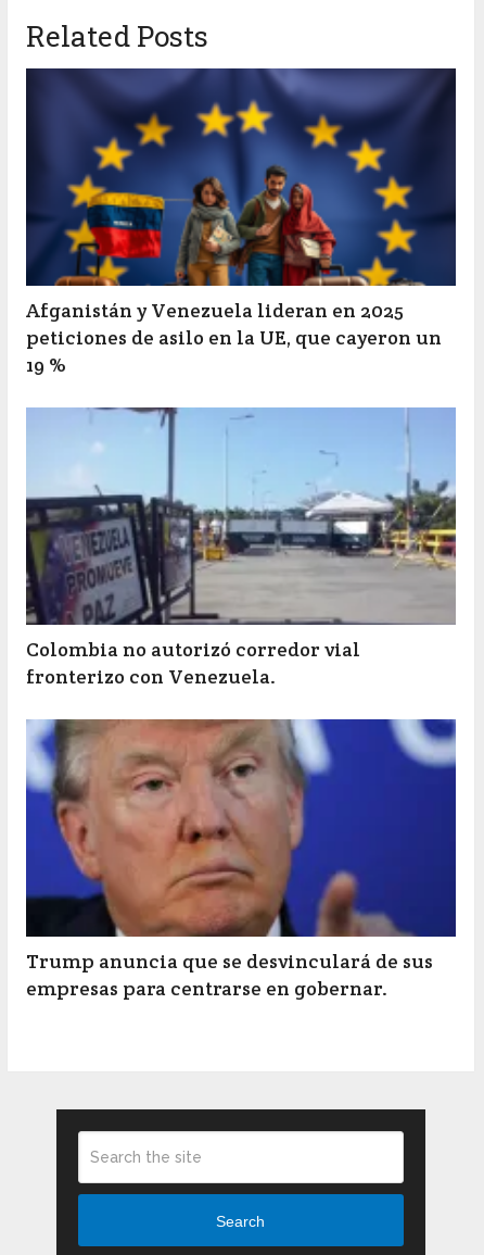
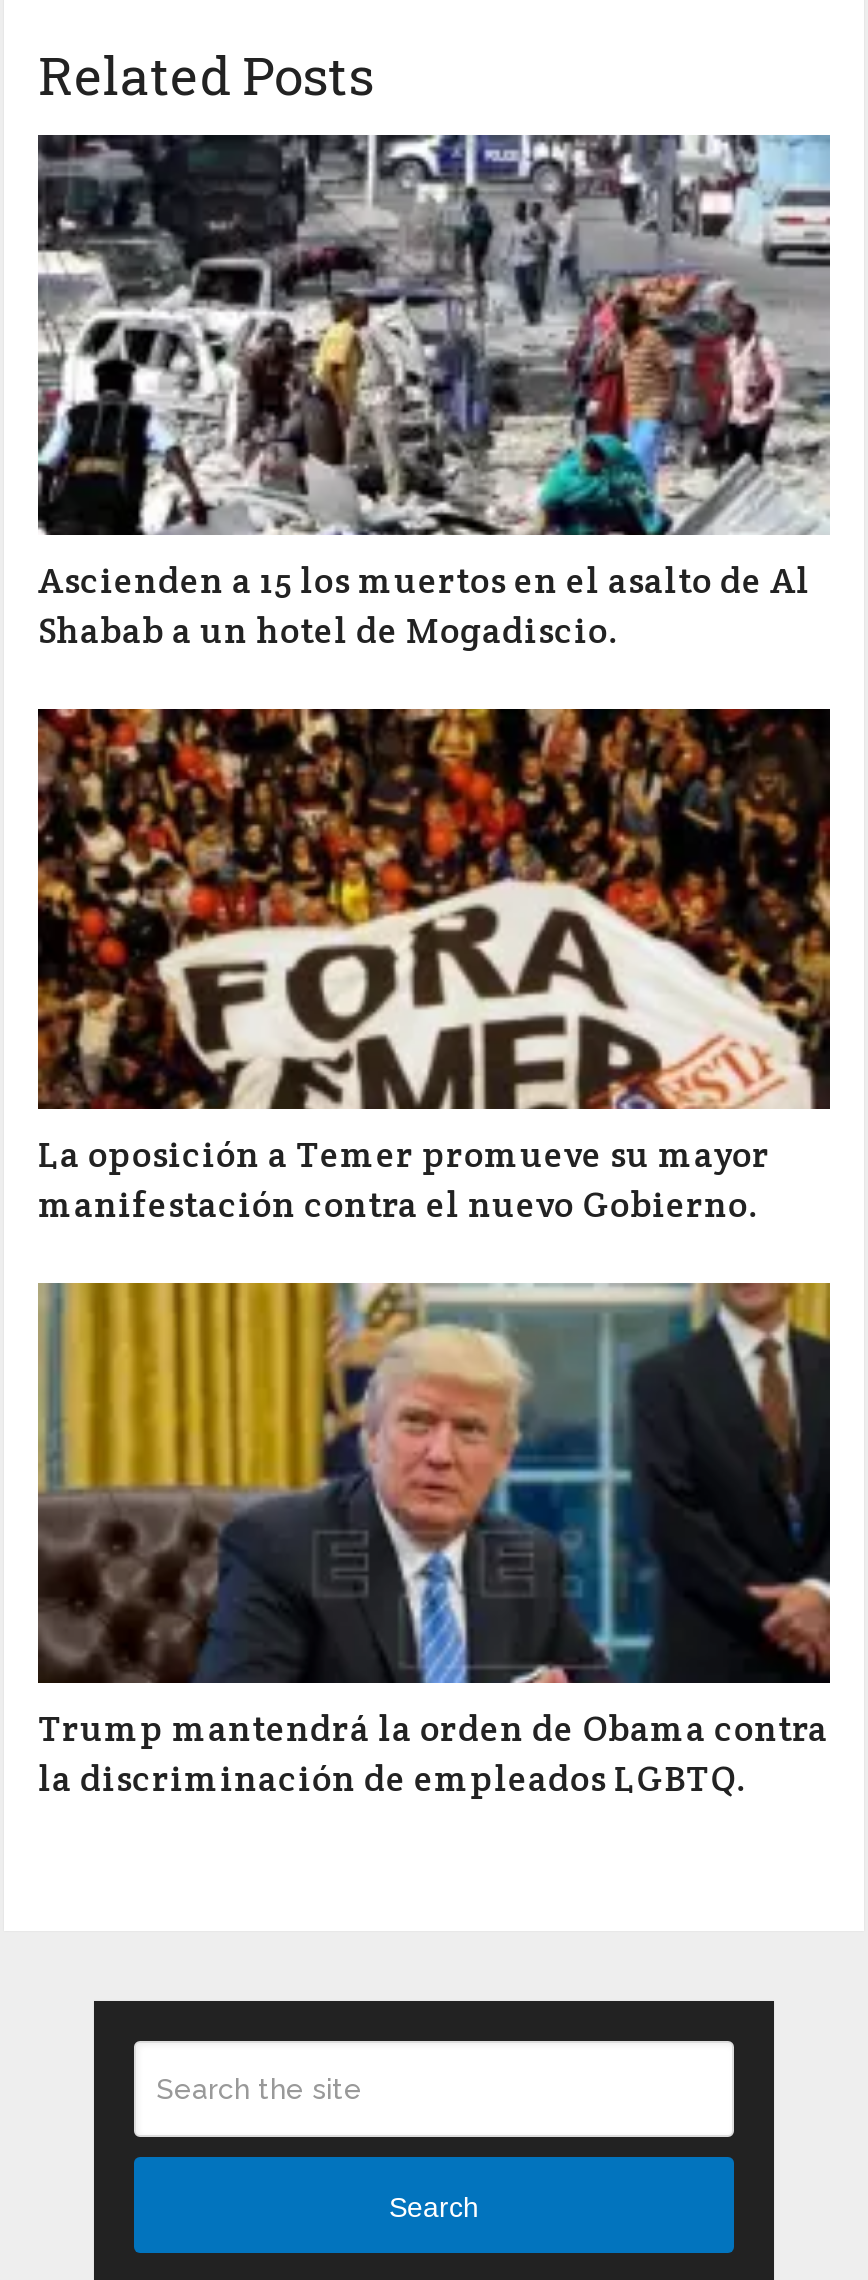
[26,67,457,377] [image] | Afganistán y Venezuela lideran en 2025 | peticiones de asilo en la UE, que cayeron un | 19 % -> [36,133,830,653] [image] | Ascienden a 15 los muertos en el asalto de Al | Shabab a un hotel de Mogadiscio.
[26,406,456,689] [image] | Colombia no autorizó corredor vial | fronterizo con Venezuela. -> [36,707,832,1227] [image] | La oposición a Temer promueve su mayor | manifestación contra el nuevo Gobierno.
[25,718,457,1001] [image] | Trump anuncia que se desvinculará de sus | empresas para centrarse en gobernar. -> [36,1281,832,1801] [image] | Trump mantendrá la orden de Obama contra | la discriminación de empleados LGBTQ.

